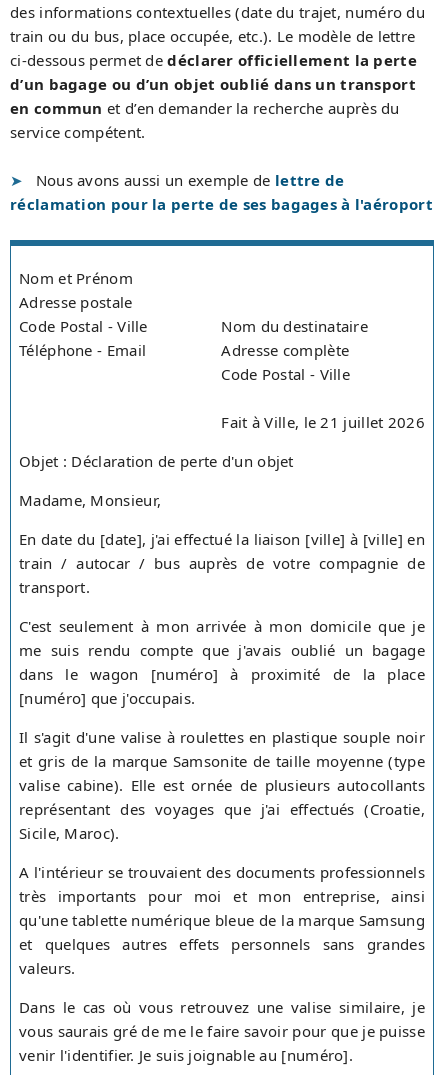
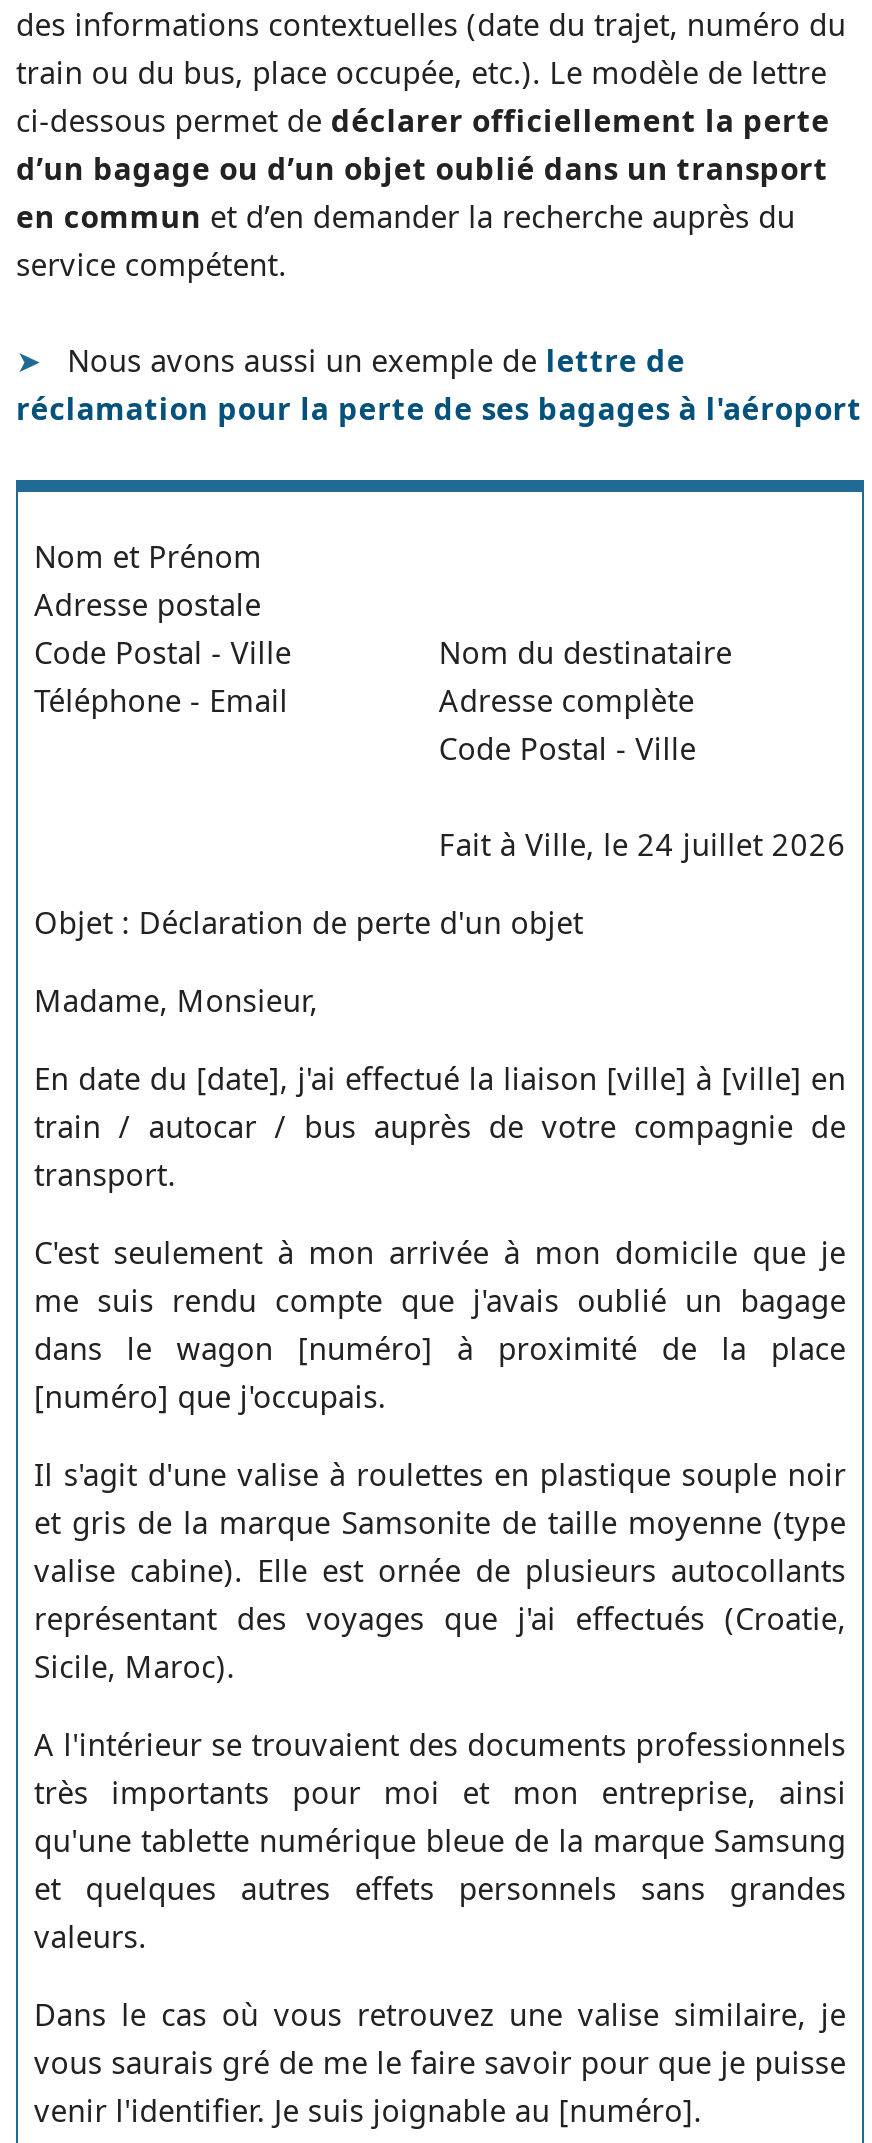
[221,412,425,432] Fait à Ville, le 21 juillet 2026 -> [439,825,846,865] Fait à Ville, le 24 juillet 2026

